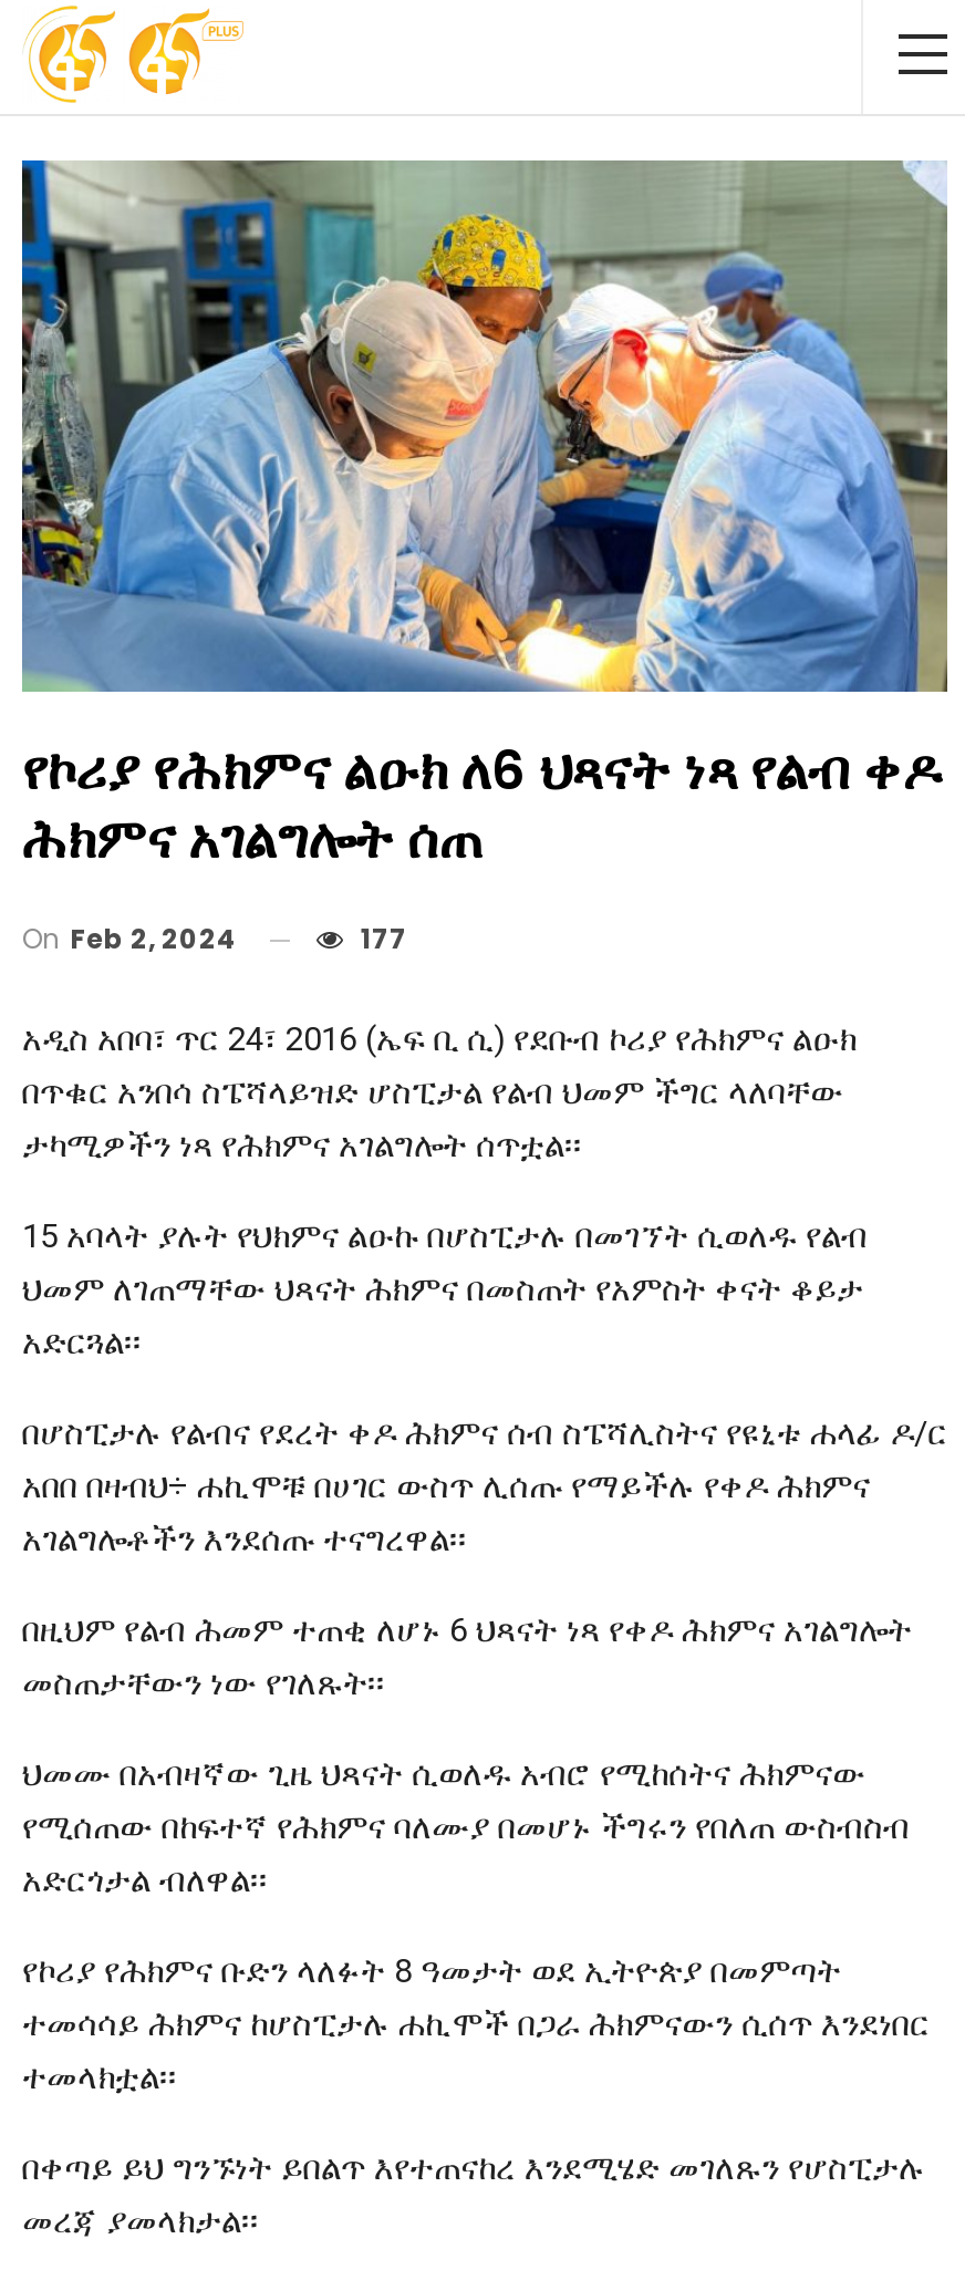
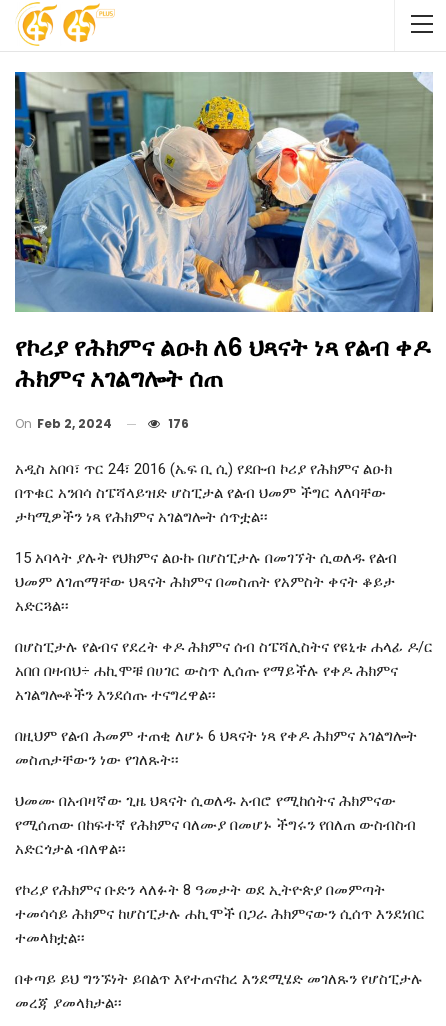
[361,919,407,956] 177 -> [168,415,189,432] 176

